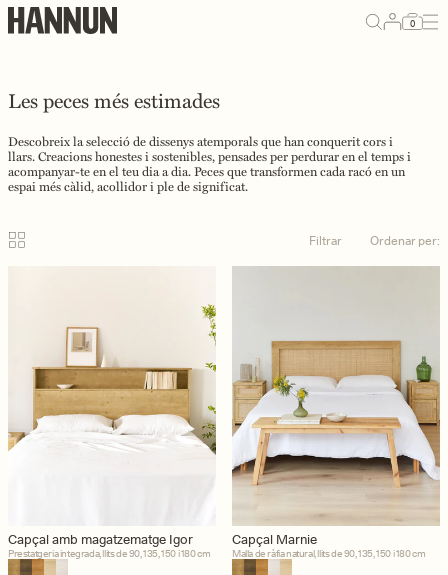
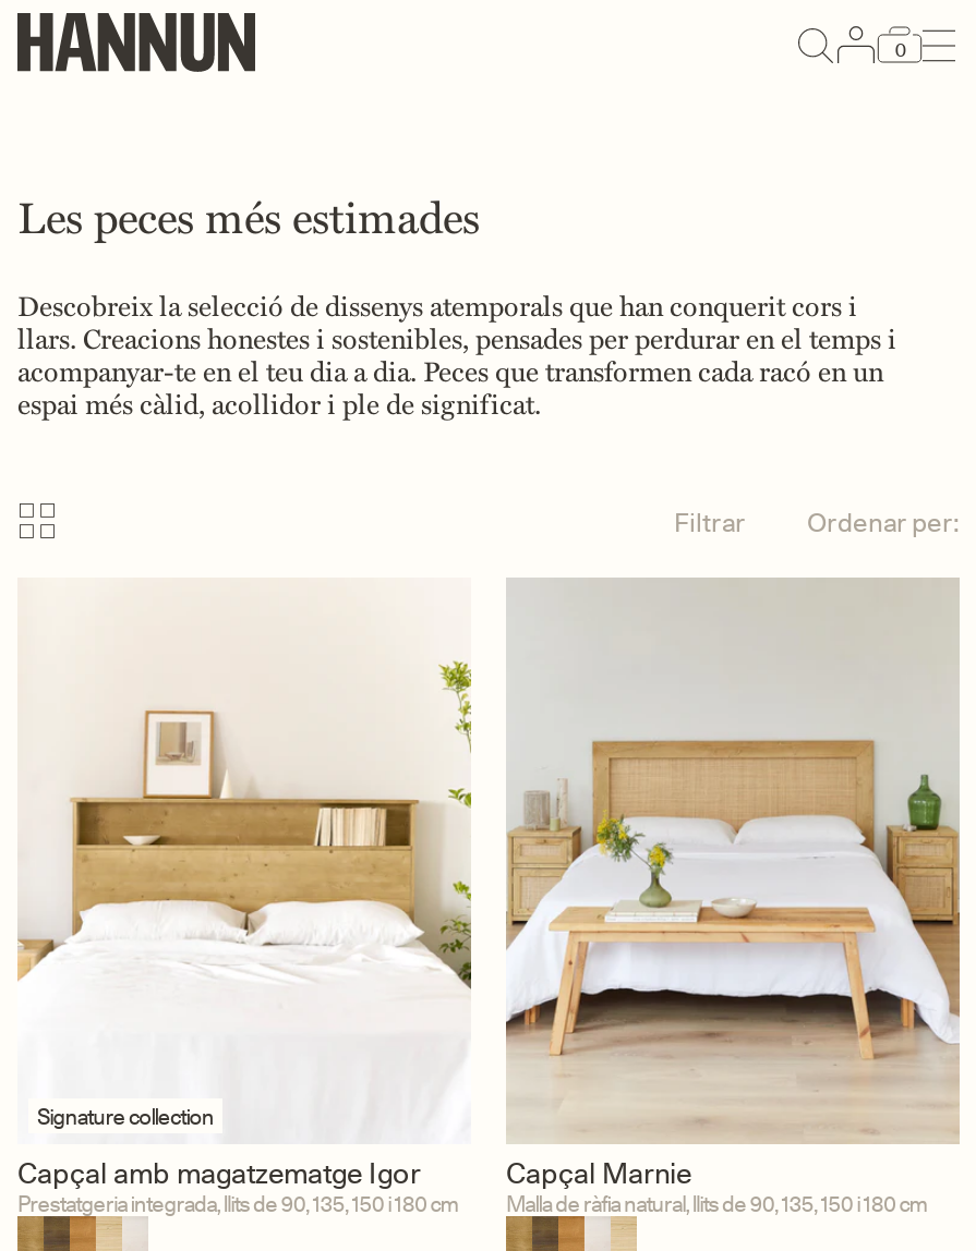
none -> [37,1103,214,1129] Signature collection

